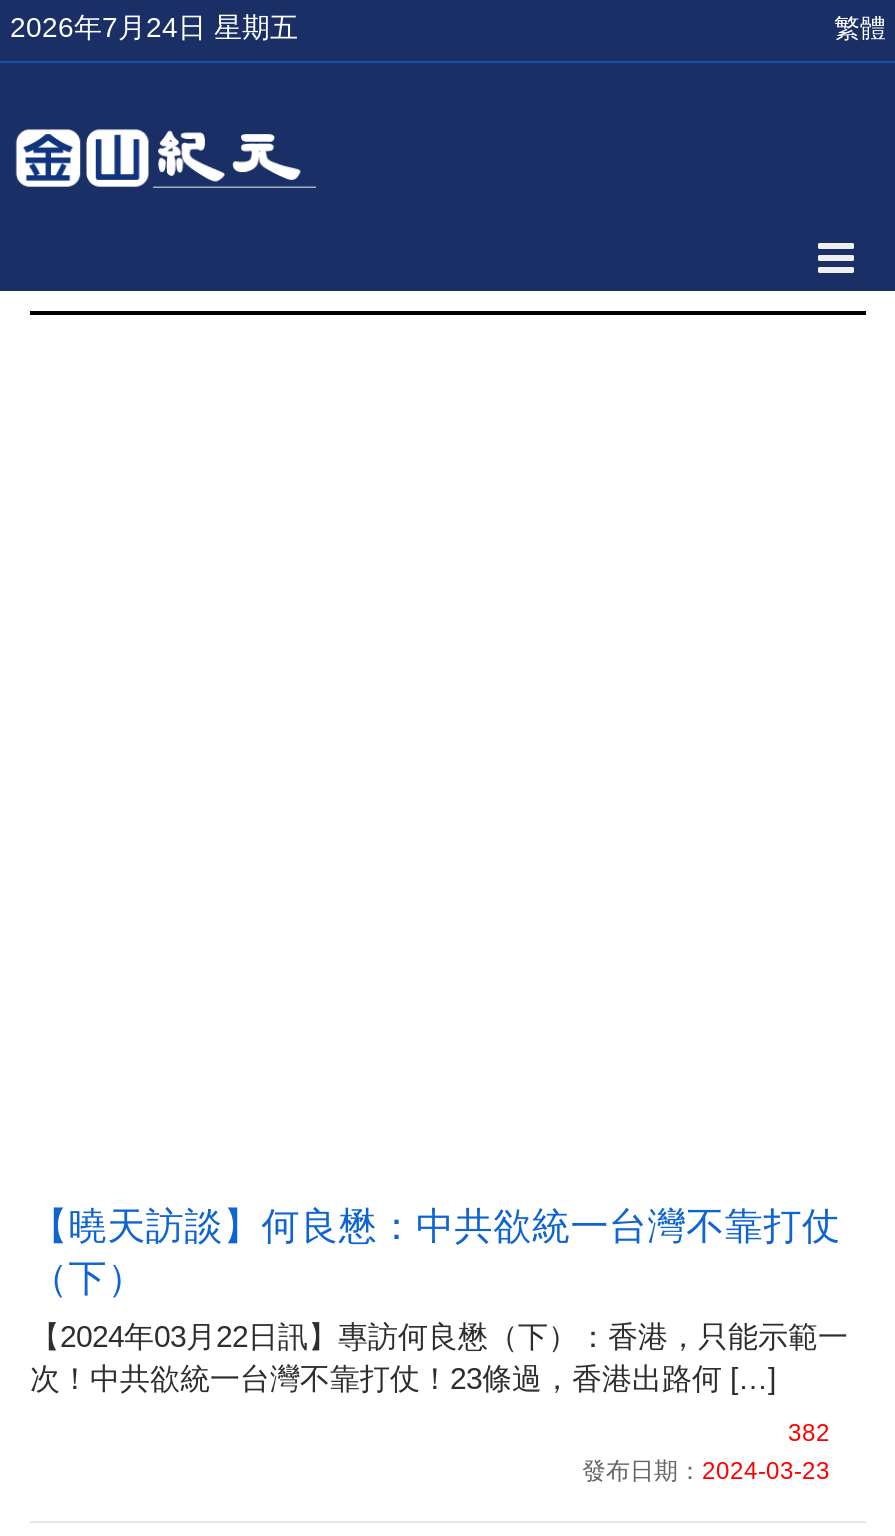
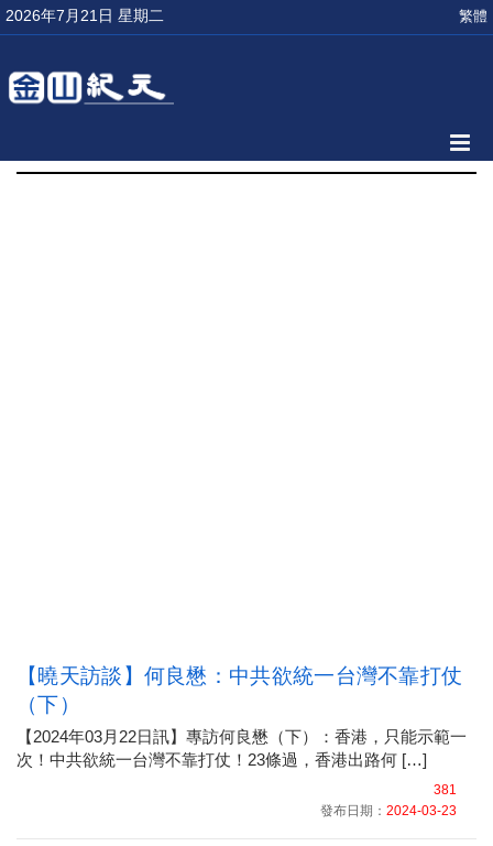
[10,11,298,43] 2026年7月24日 星期五 -> [6,7,164,24] 2026年7月21日 星期二
[788,1419,830,1447] 382 -> [434,782,457,798] 381

